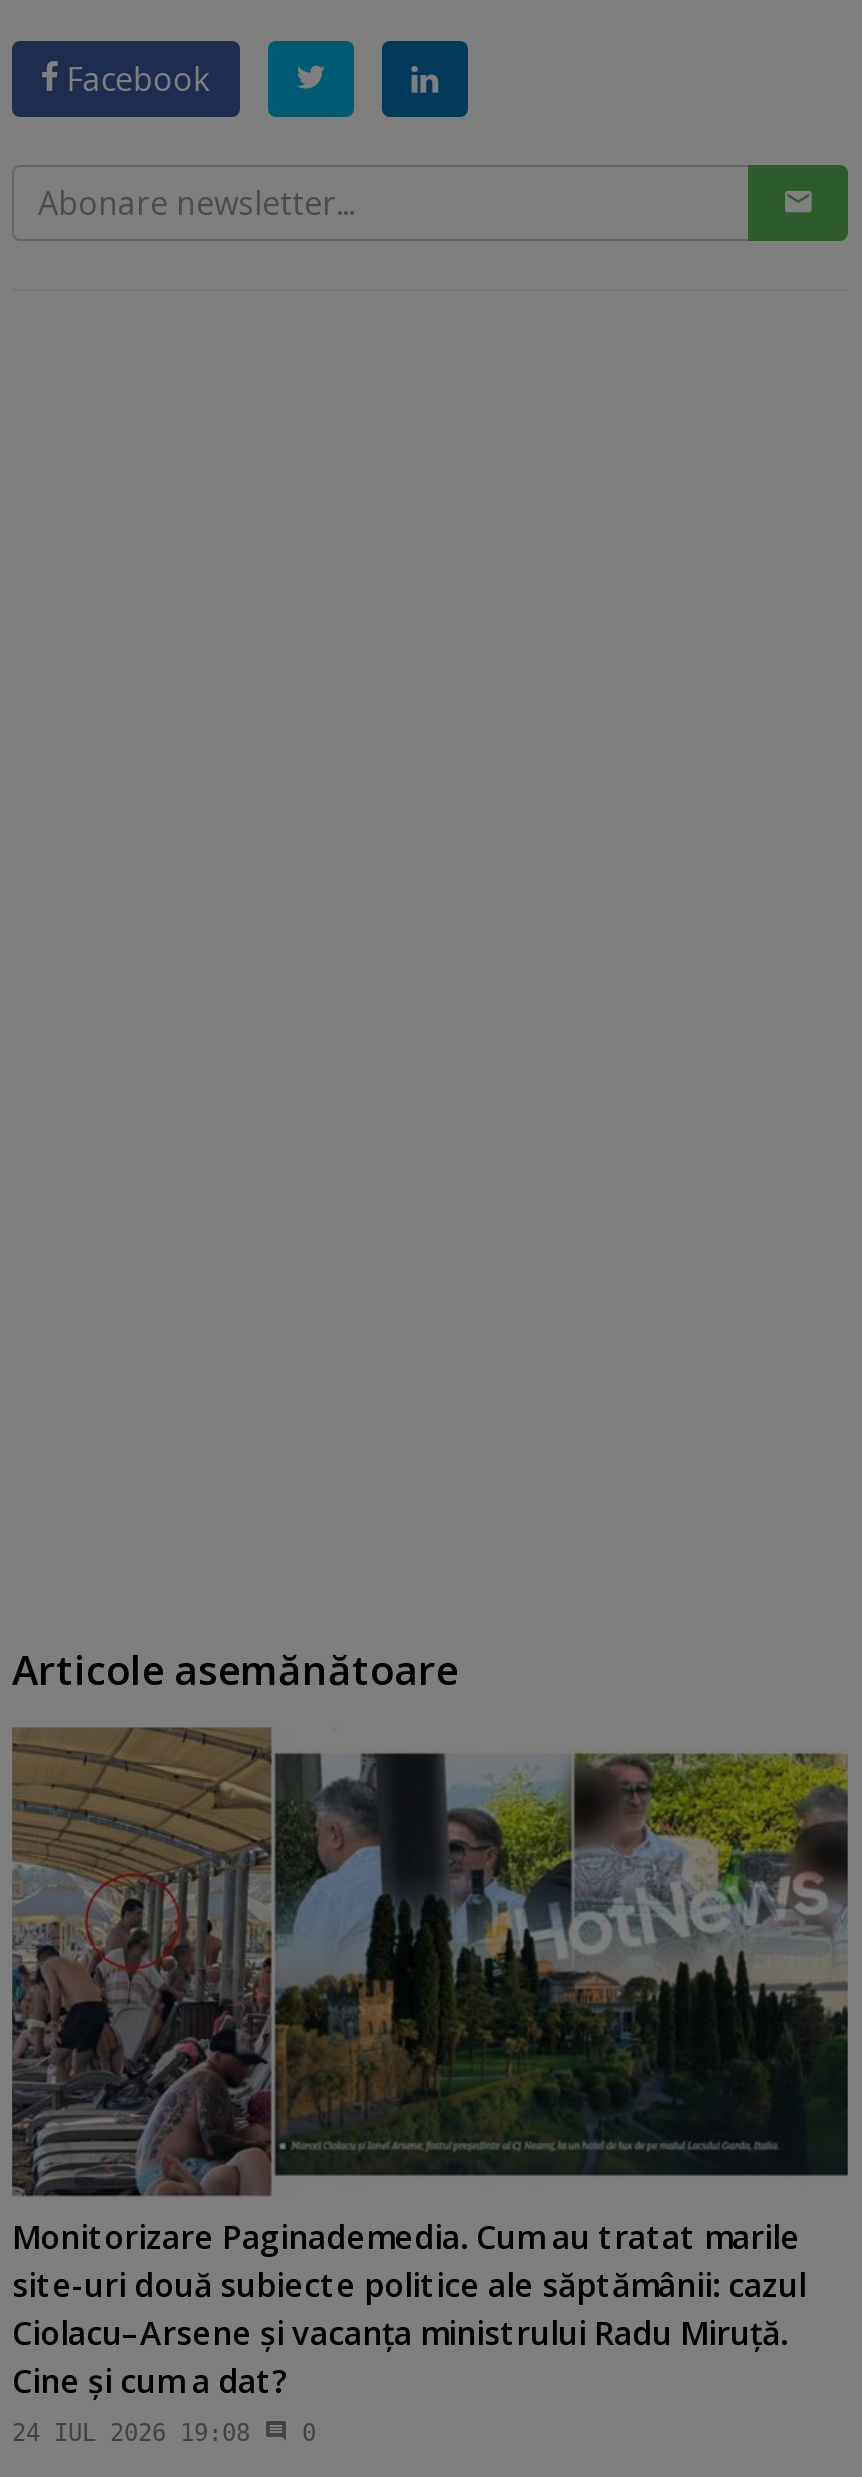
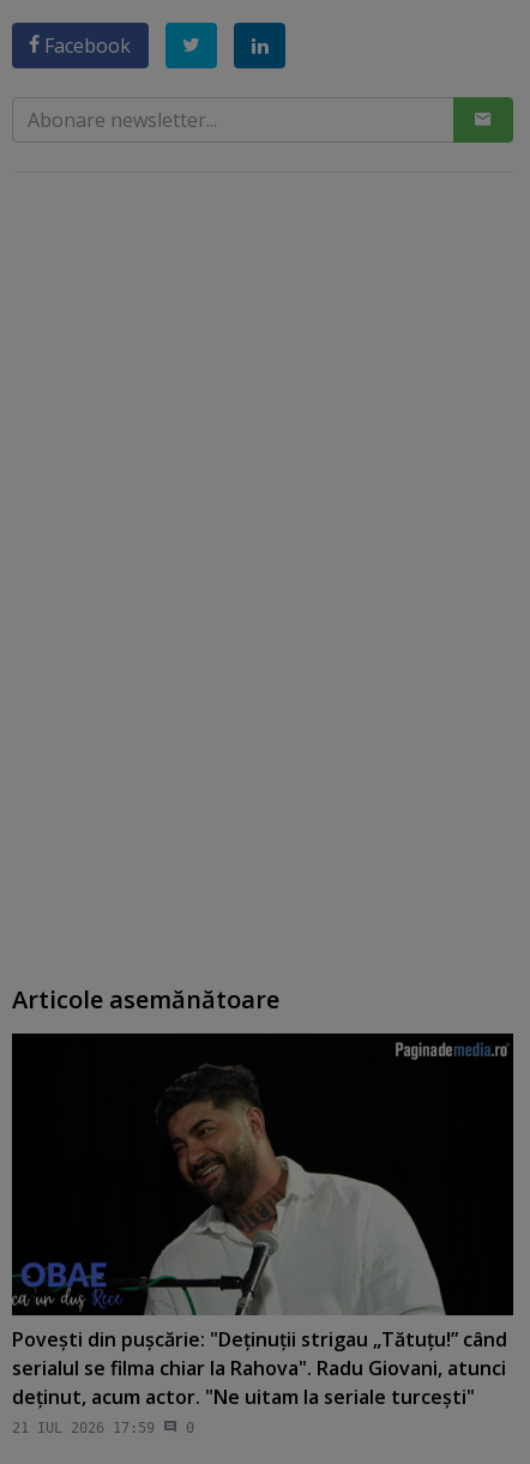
[10,1727,850,2447] [image] | Monitorizare Paginademedia. Cum au tratat marile | site-uri două subiecte politice ale săptămânii: cazul | Ciolacu–Arsene şi vacanţa ministrului Radu Miruţă. | Cine şi cum a dat? | 24 IUL 2026 19:08 -> [11,1032,514,1436] [image] | Poveşti din puşcărie: "Deţinuţii strigau „Tătuţu!” când | serialul se filma chiar la Rahova". Radu Giovani, atunci | deţinut, acum actor. "Ne uitam la seriale turceşti" | 21 IUL 2026 17:59

